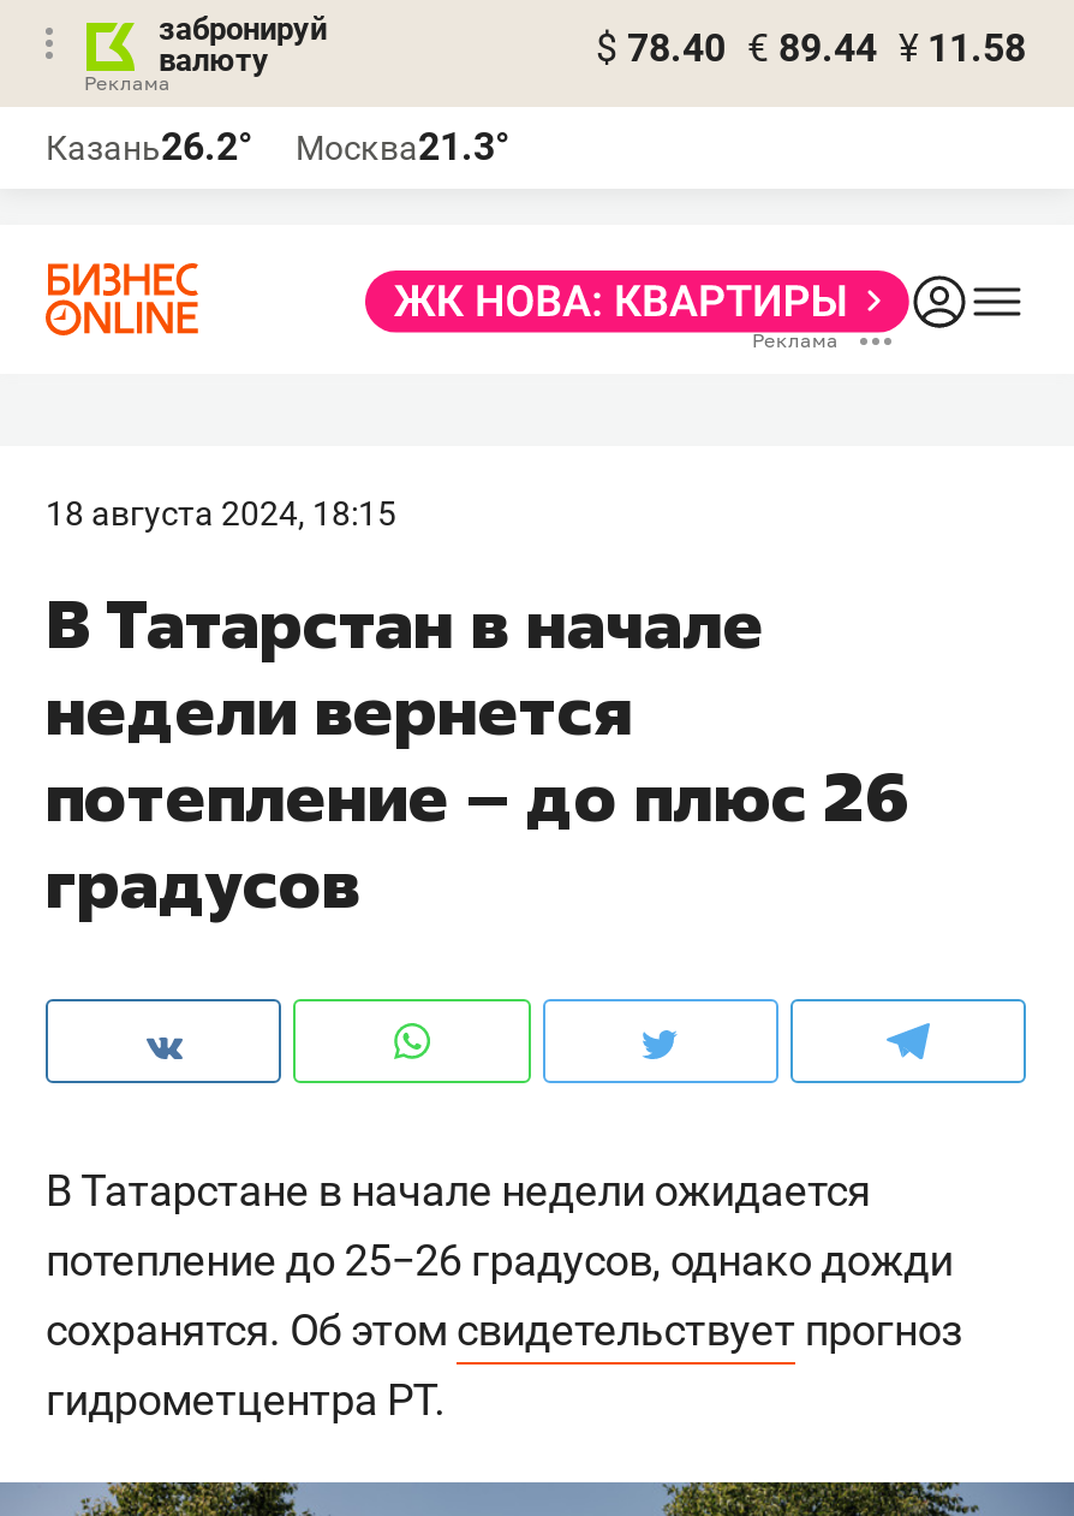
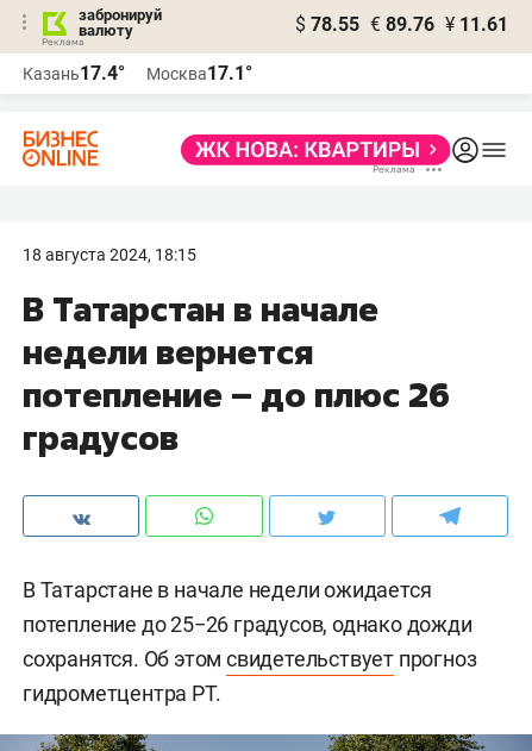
[596,25,1026,71] $ 78.40 € 89.44 ¥ 11.58 -> [295,13,508,36] $ 78.55 € 89.76 ¥ 11.61
[46,124,252,170] Казань26.2° -> [23,62,125,85] Казань17.4°
[296,124,509,170] Москва21.3° -> [146,62,252,85] Москва17.1°

